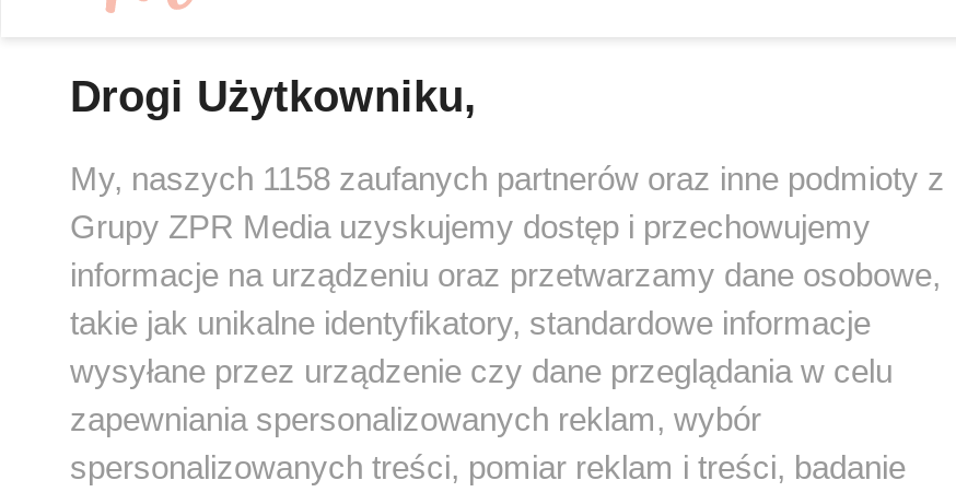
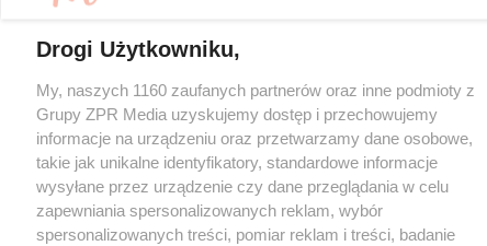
[70,160,945,197] My, naszych 1158 zaufanych partnerów oraz inne podmioty z -> [35,80,474,98] My, naszych 1160 zaufanych partnerów oraz inne podmioty z

